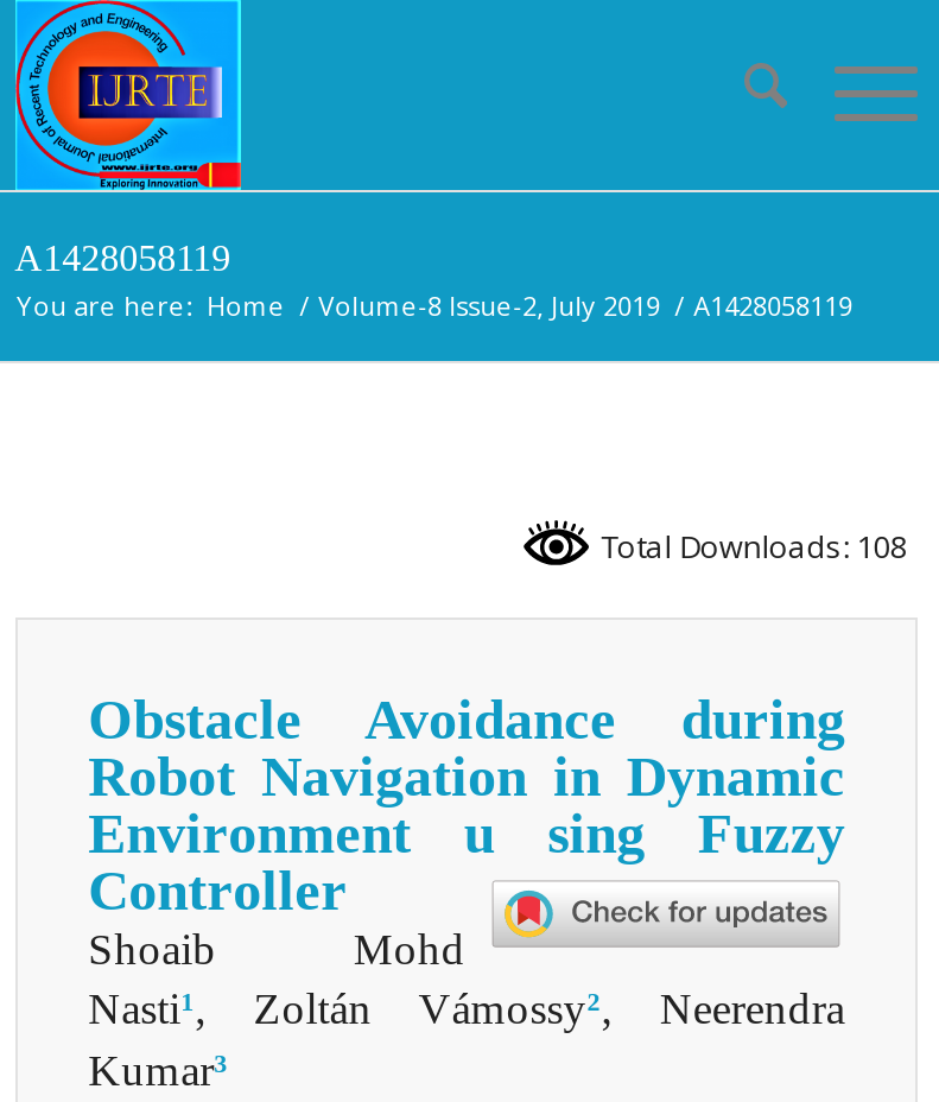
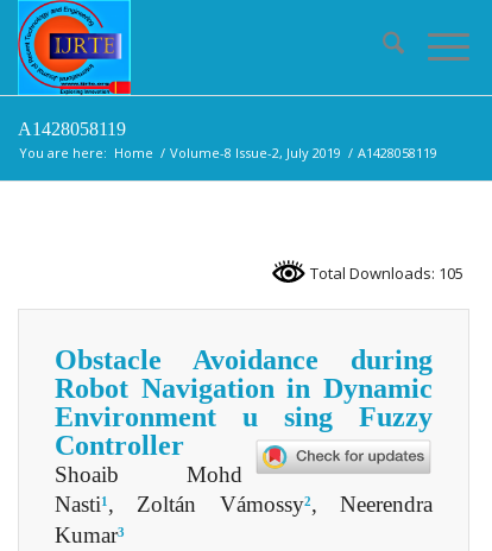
[593,525,907,567] Total Downloads: 108 -> [307,262,464,284] Total Downloads: 105

